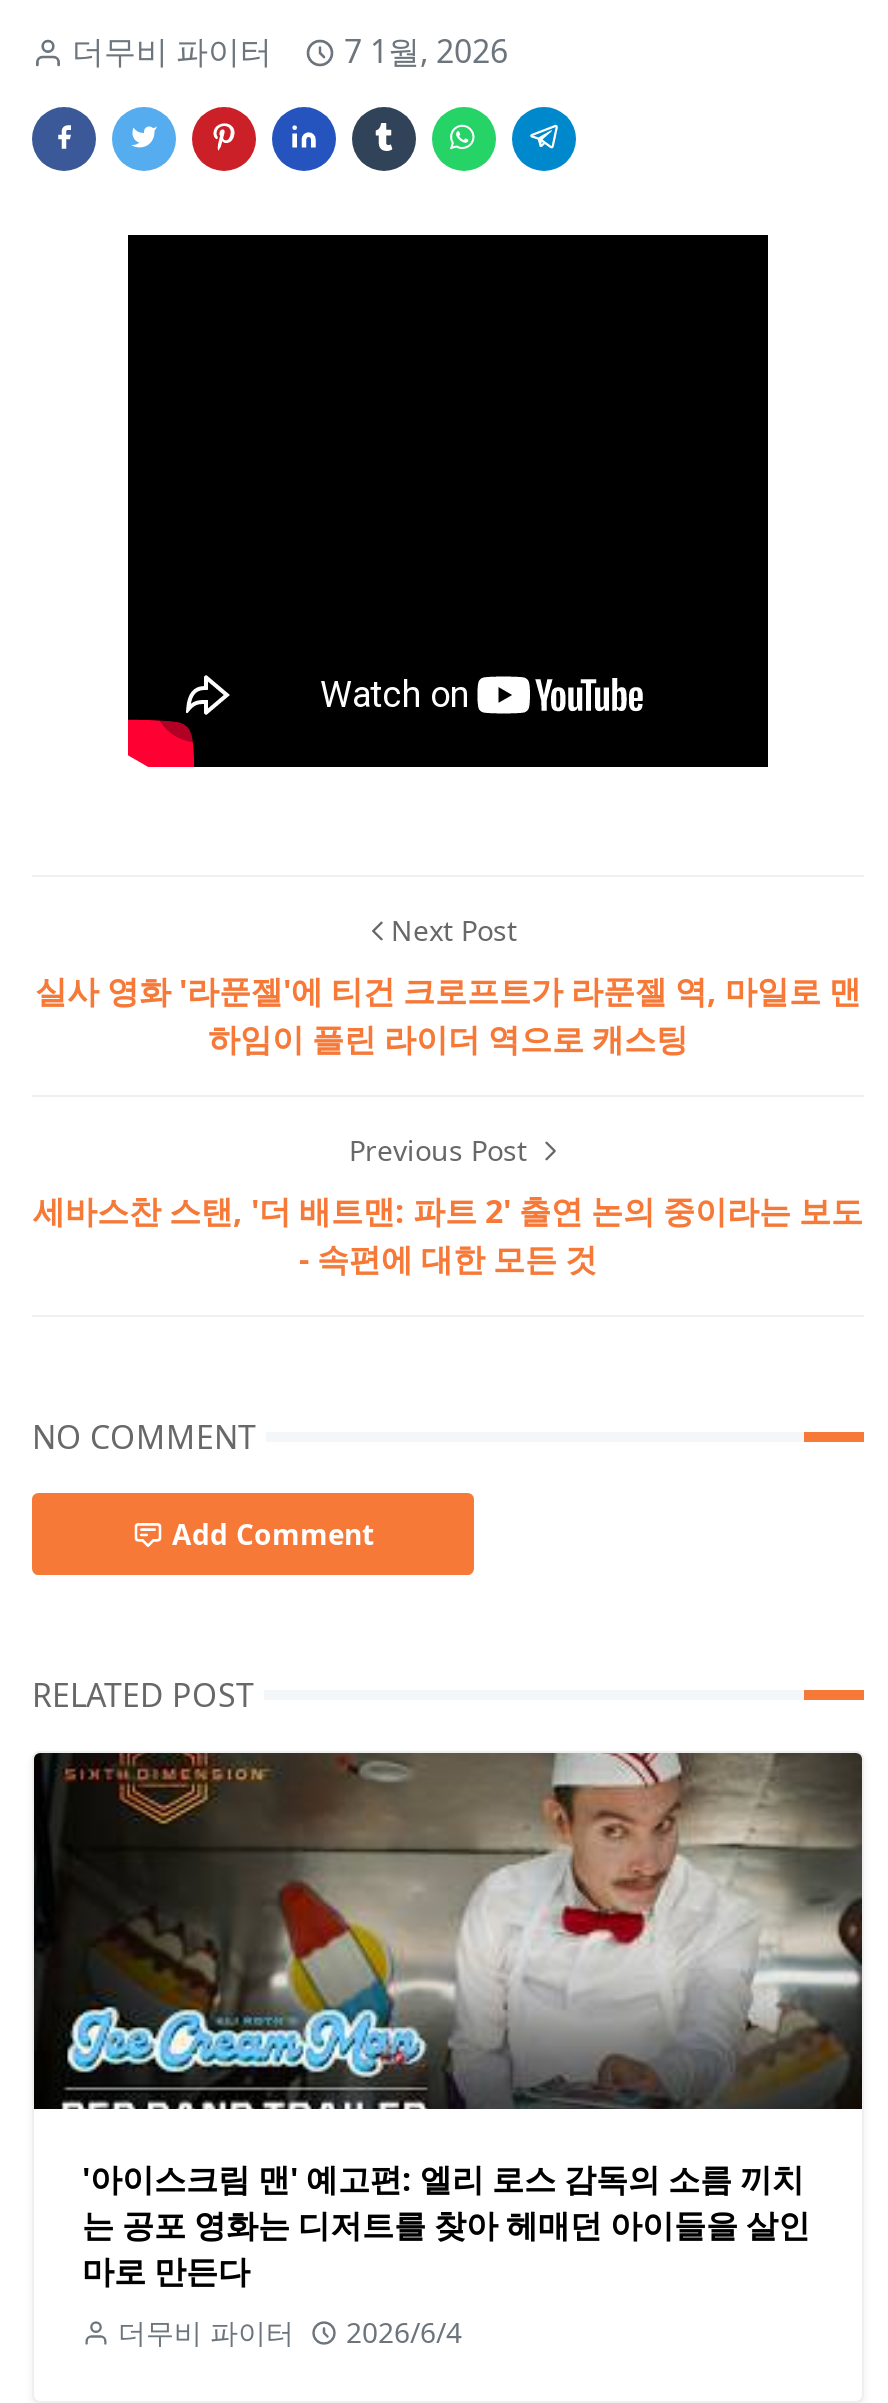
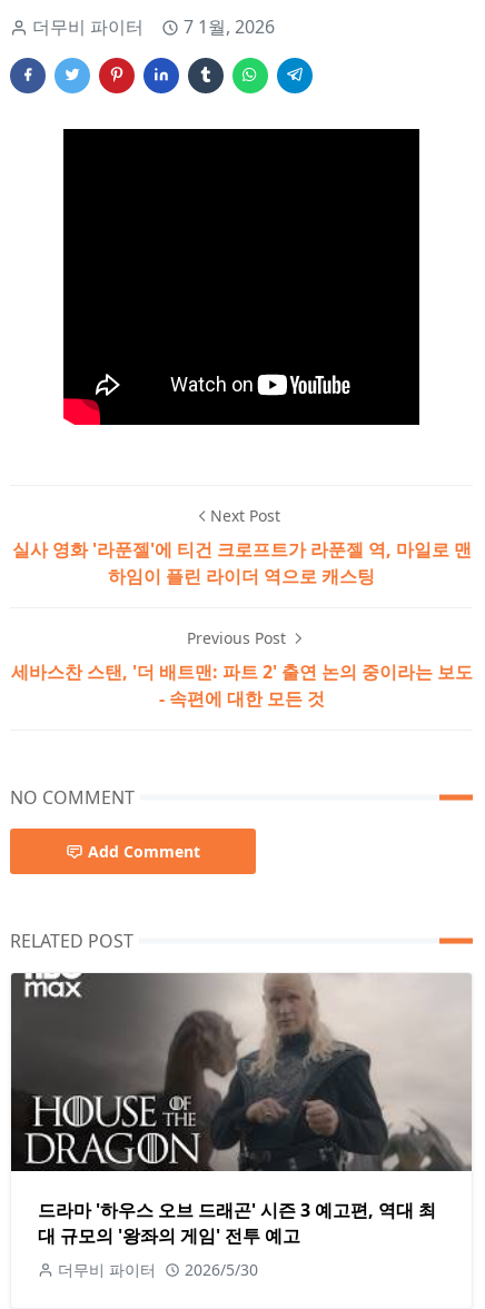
[36,1751,864,2293] [image] | '아이스크림 맨' 예고편: 엘리 로스 감독의 소름 끼치 | 는 공포 영화는 디저트를 찾아 헤매던 아이들을 살인 | 마로 만든다 -> [11,973,472,1248] [image] | 드라마 '하우스 오브 드래곤' 시즌 3 예고편, 역대 최 | 대 규모의 '왕좌의 게임' 전투 예고
[118,2313,462,2351] 더무비 파이터 2026/6/4 -> [58,1259,258,1280] 더무비 파이터 2026/5/30

